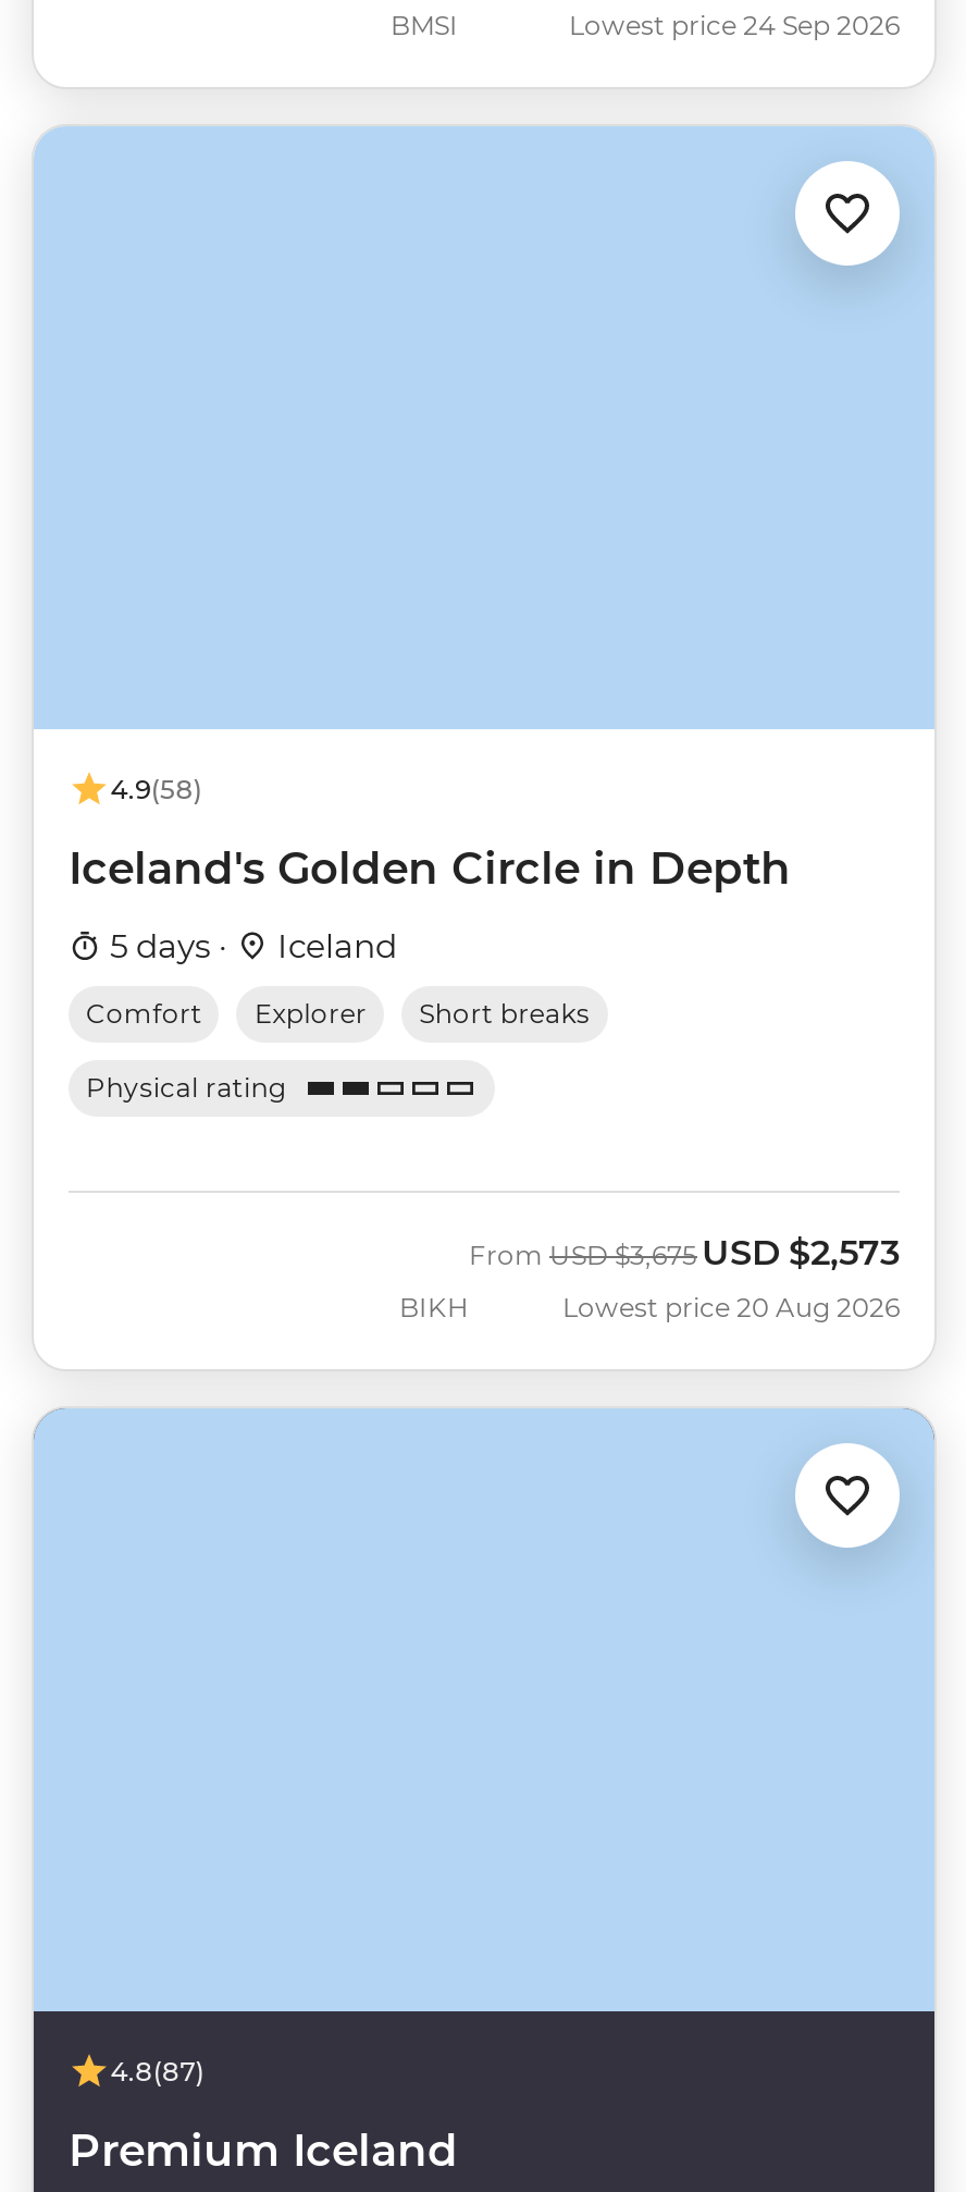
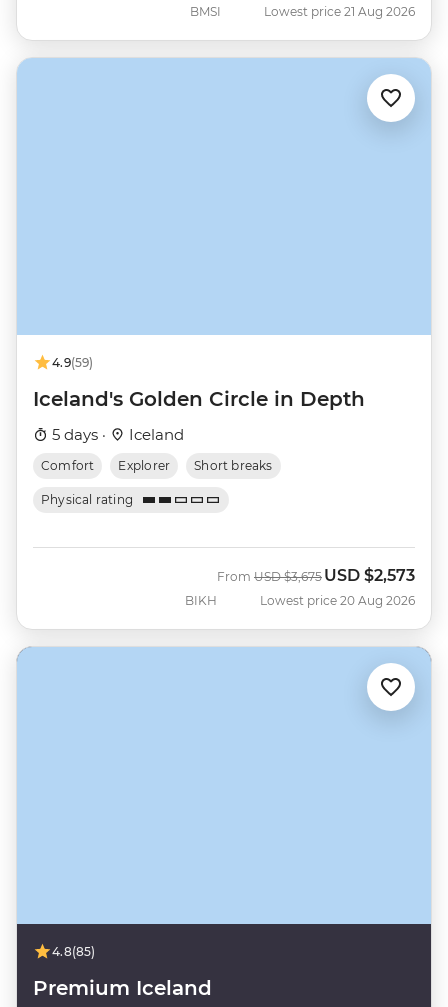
[569,9,900,42] Lowest price 24 Sep 2026 -> [264,4,415,19] Lowest price 21 Aug 2026
[110,773,203,805] 4.9(58) -> [52,355,94,370] 4.9(59)
[110,2054,205,2087] 4.8(87) -> [52,944,96,959] 4.8(85)

